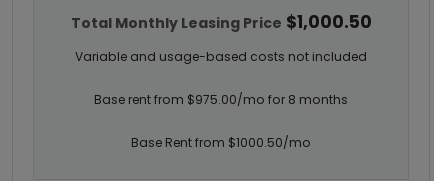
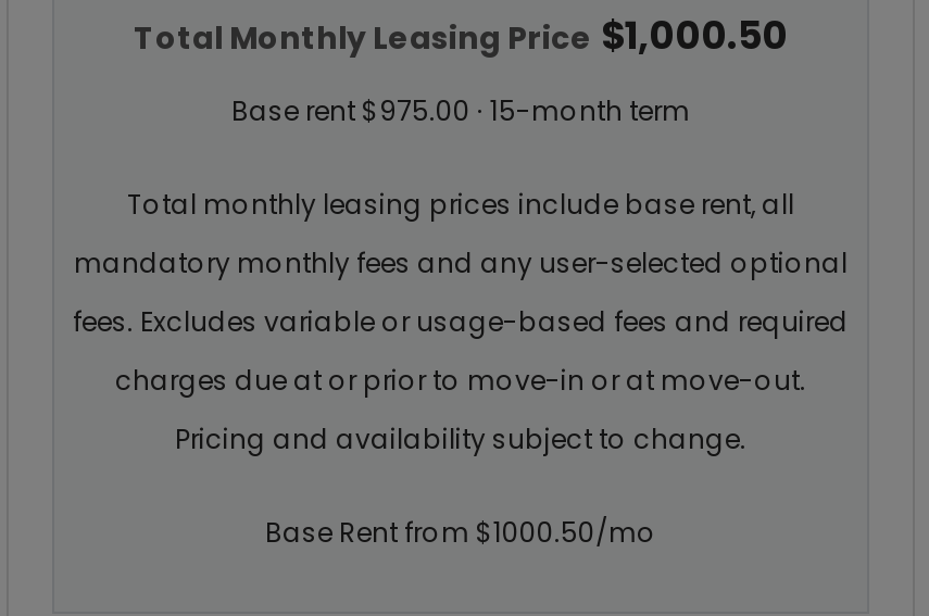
[75,48,367,108] Variable and usage-based costs not included | Base rent from $975.00/mo for 8 months -> [73,92,849,457] Base rent $975.00 · 15-month term | Total monthly leasing prices include base rent, all | mandatory monthly fees and any user-selected optional | fees. Excludes variable or usage-based fees and required | charges due at or prior to move-in or at move-out. | Pricing and availability subject to change.

